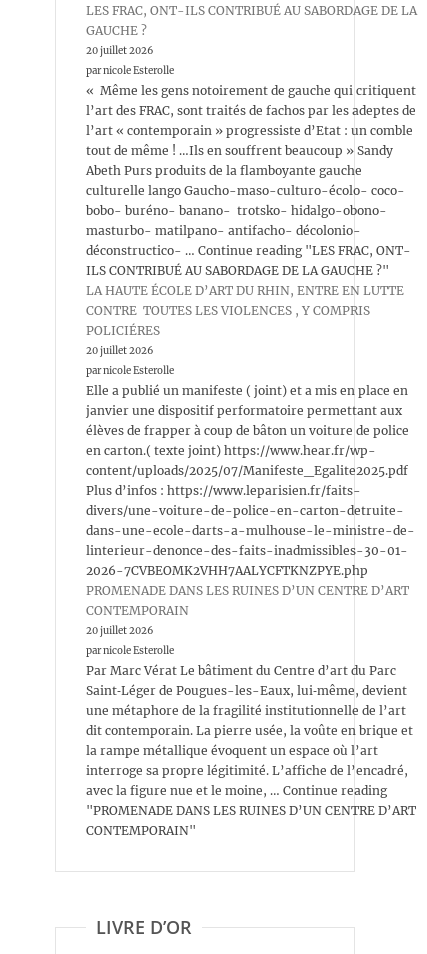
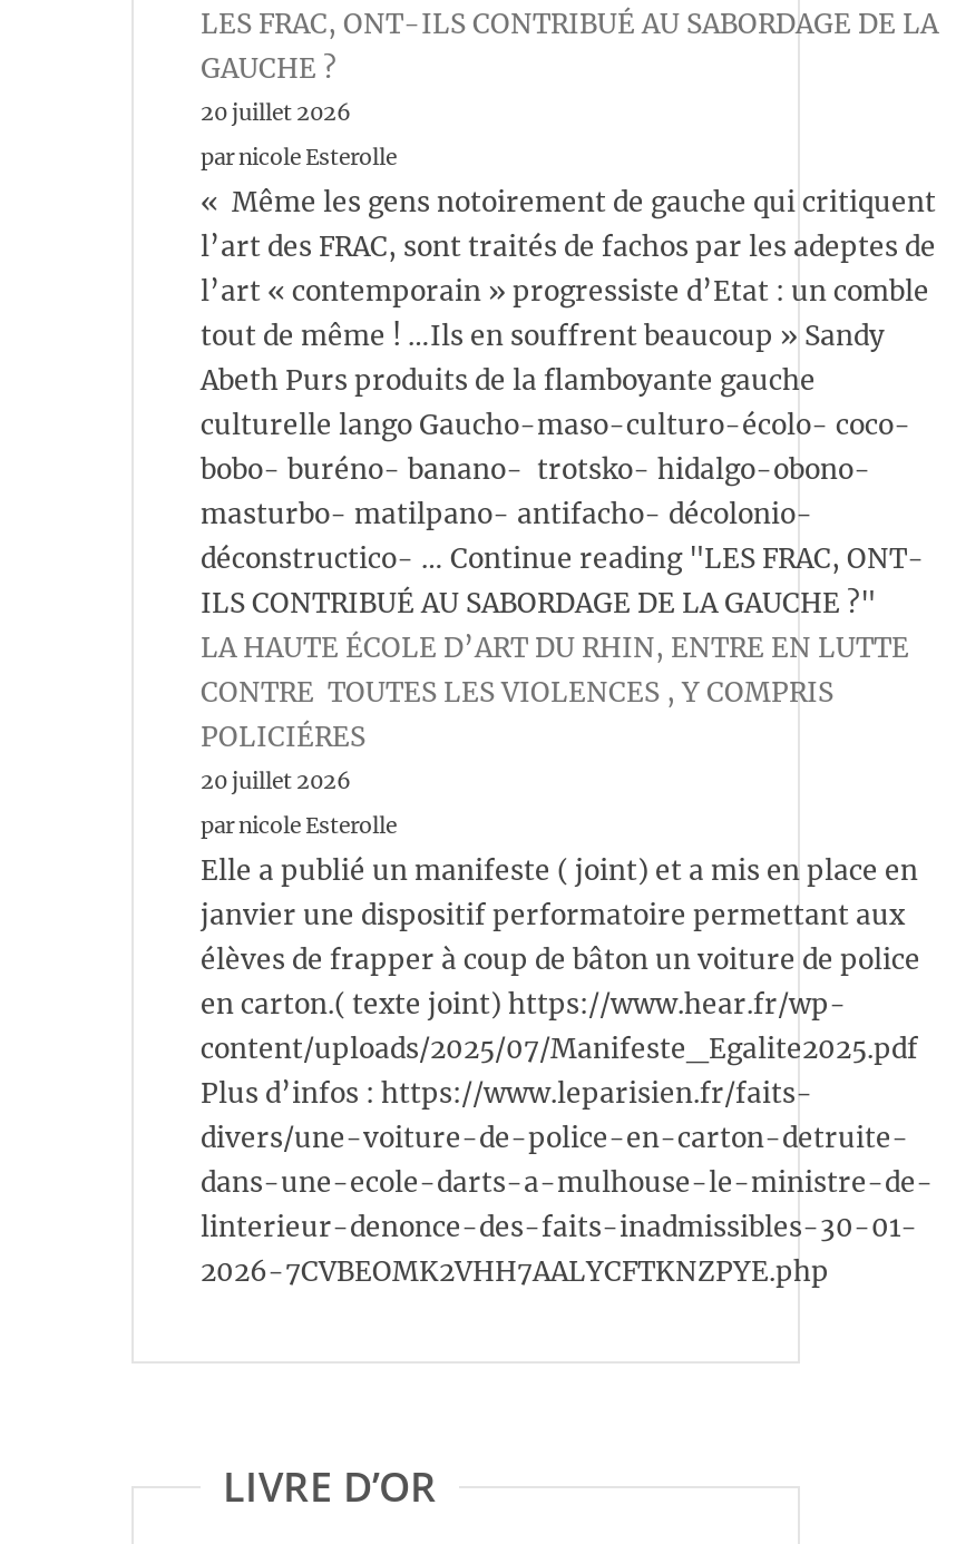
[86,583,416,838] PROMENADE DANS LES RUINES D’UN CENTRE D’ART | CONTEMPORAIN | 20 juillet 2026 | par nicole Esterolle | Par Marc Vérat Le bâtiment du Centre d’art du Parc | Saint‑Léger de Pougues-les-Eaux, lui‑même, devient | une métaphore de la fragilité institutionnelle de l’art | dit contemporain. La pierre usée, la voûte en brique et | la rampe métallique évoquent un espace où l’art | interroge sa propre légitimité. L’affiche de l’encadré, | avec la figure nue et le moine, … Continue reading | "PROMENADE DANS LES RUINES D’UN CENTRE D’ART | CONTEMPORAIN" -> none

